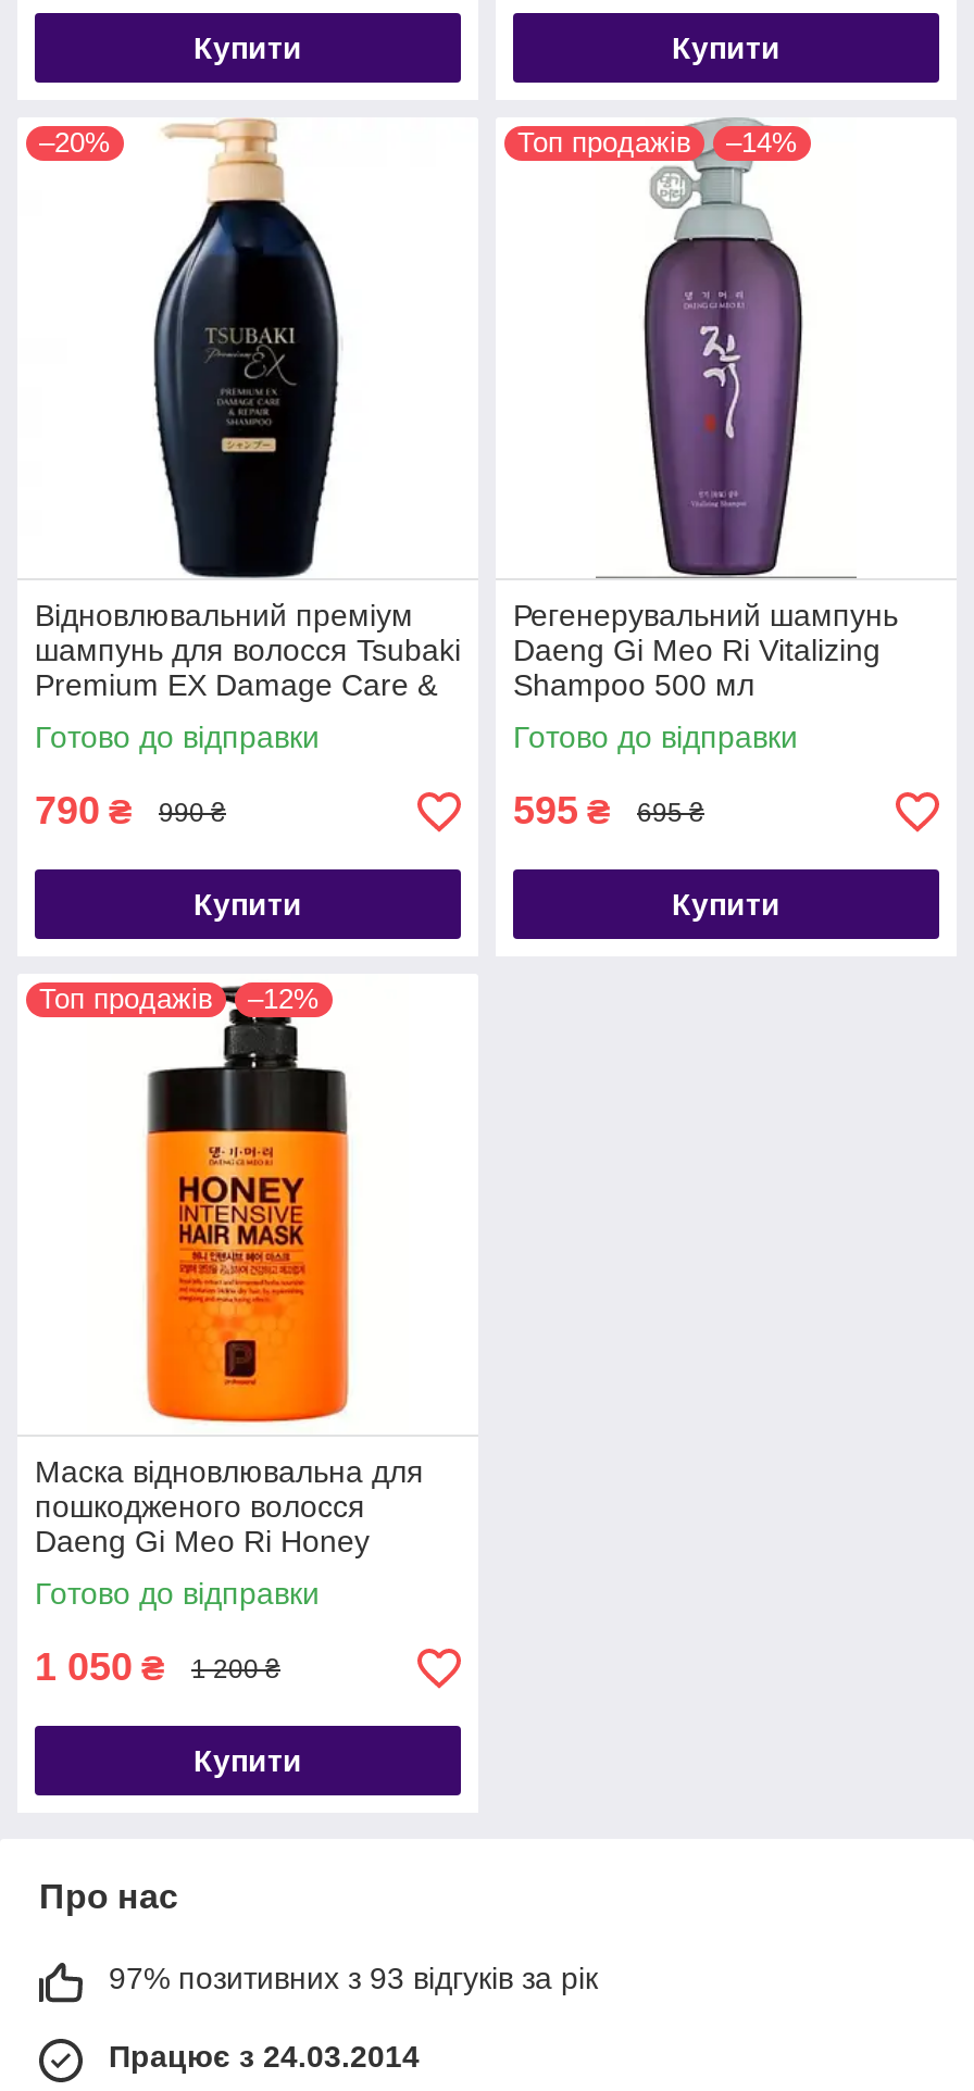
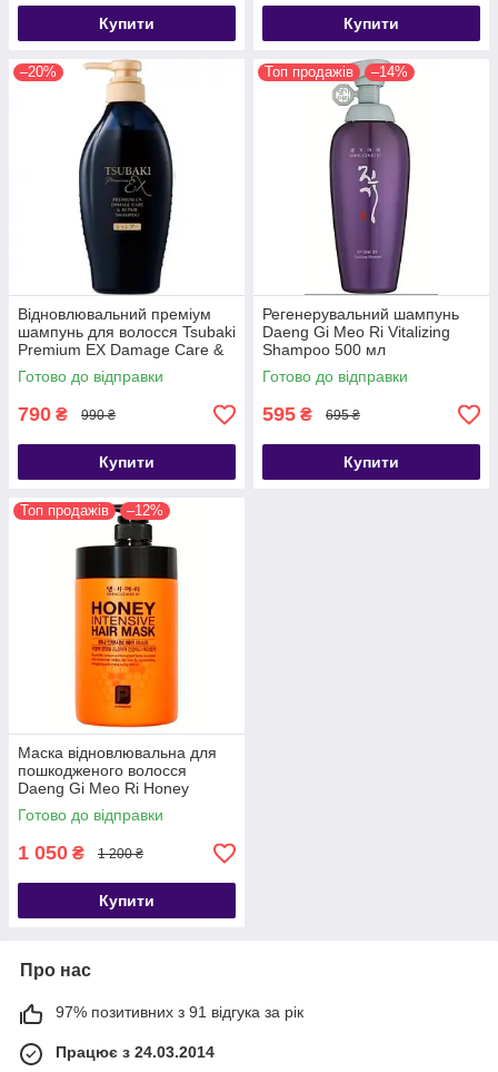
[109,1962,598,1996] 97% позитивних з 93 відгуків за рік -> [56,1004,303,1021] 97% позитивних з 91 відгука за рік

